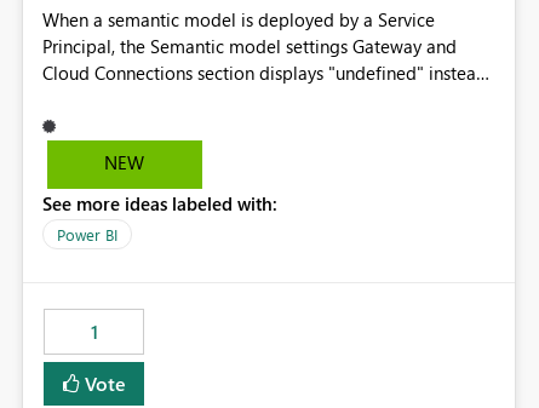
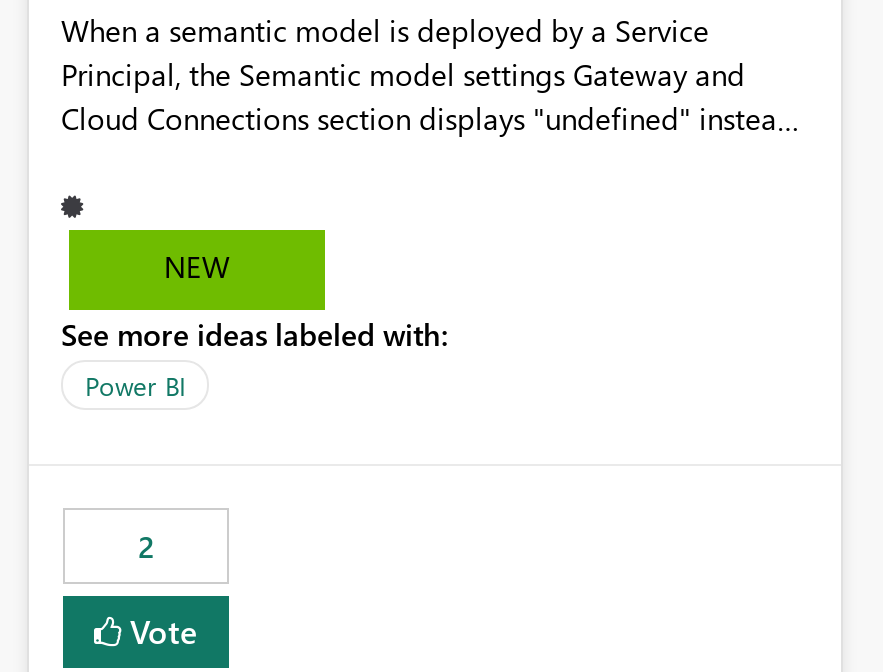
[90,320,98,344] 1 -> [138,527,154,567] 2

